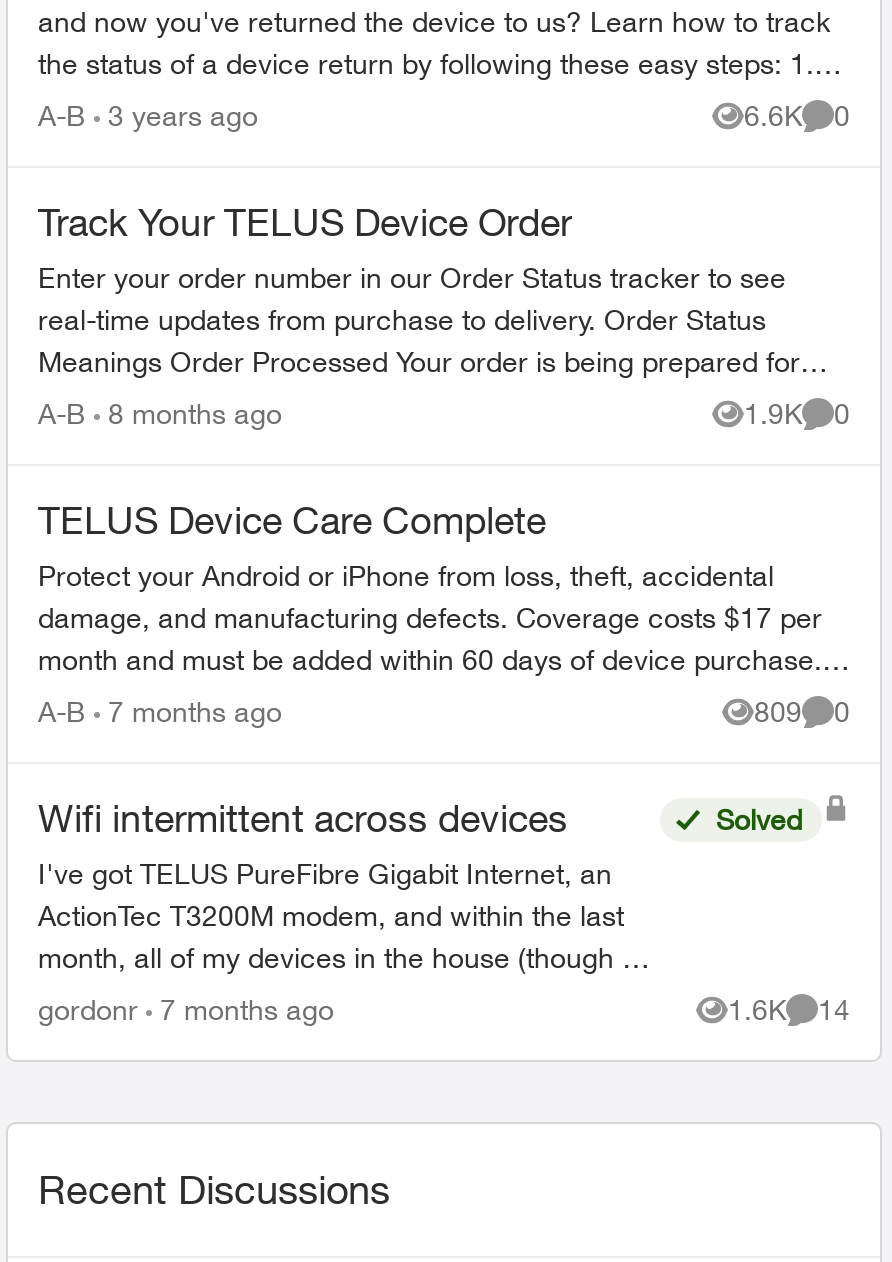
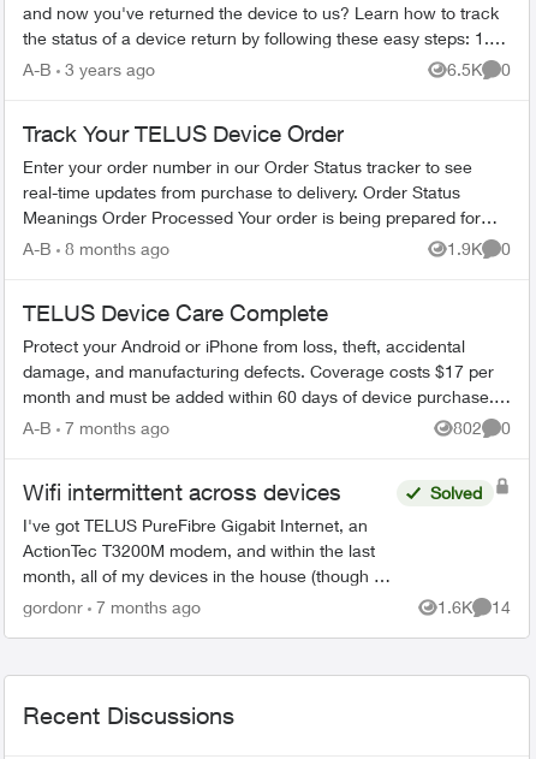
[744,98,850,132] 6.6K 0 -> [447,59,511,79] 6.5K 0
[754,694,850,728] 809 0 -> [453,417,511,438] 802 0

